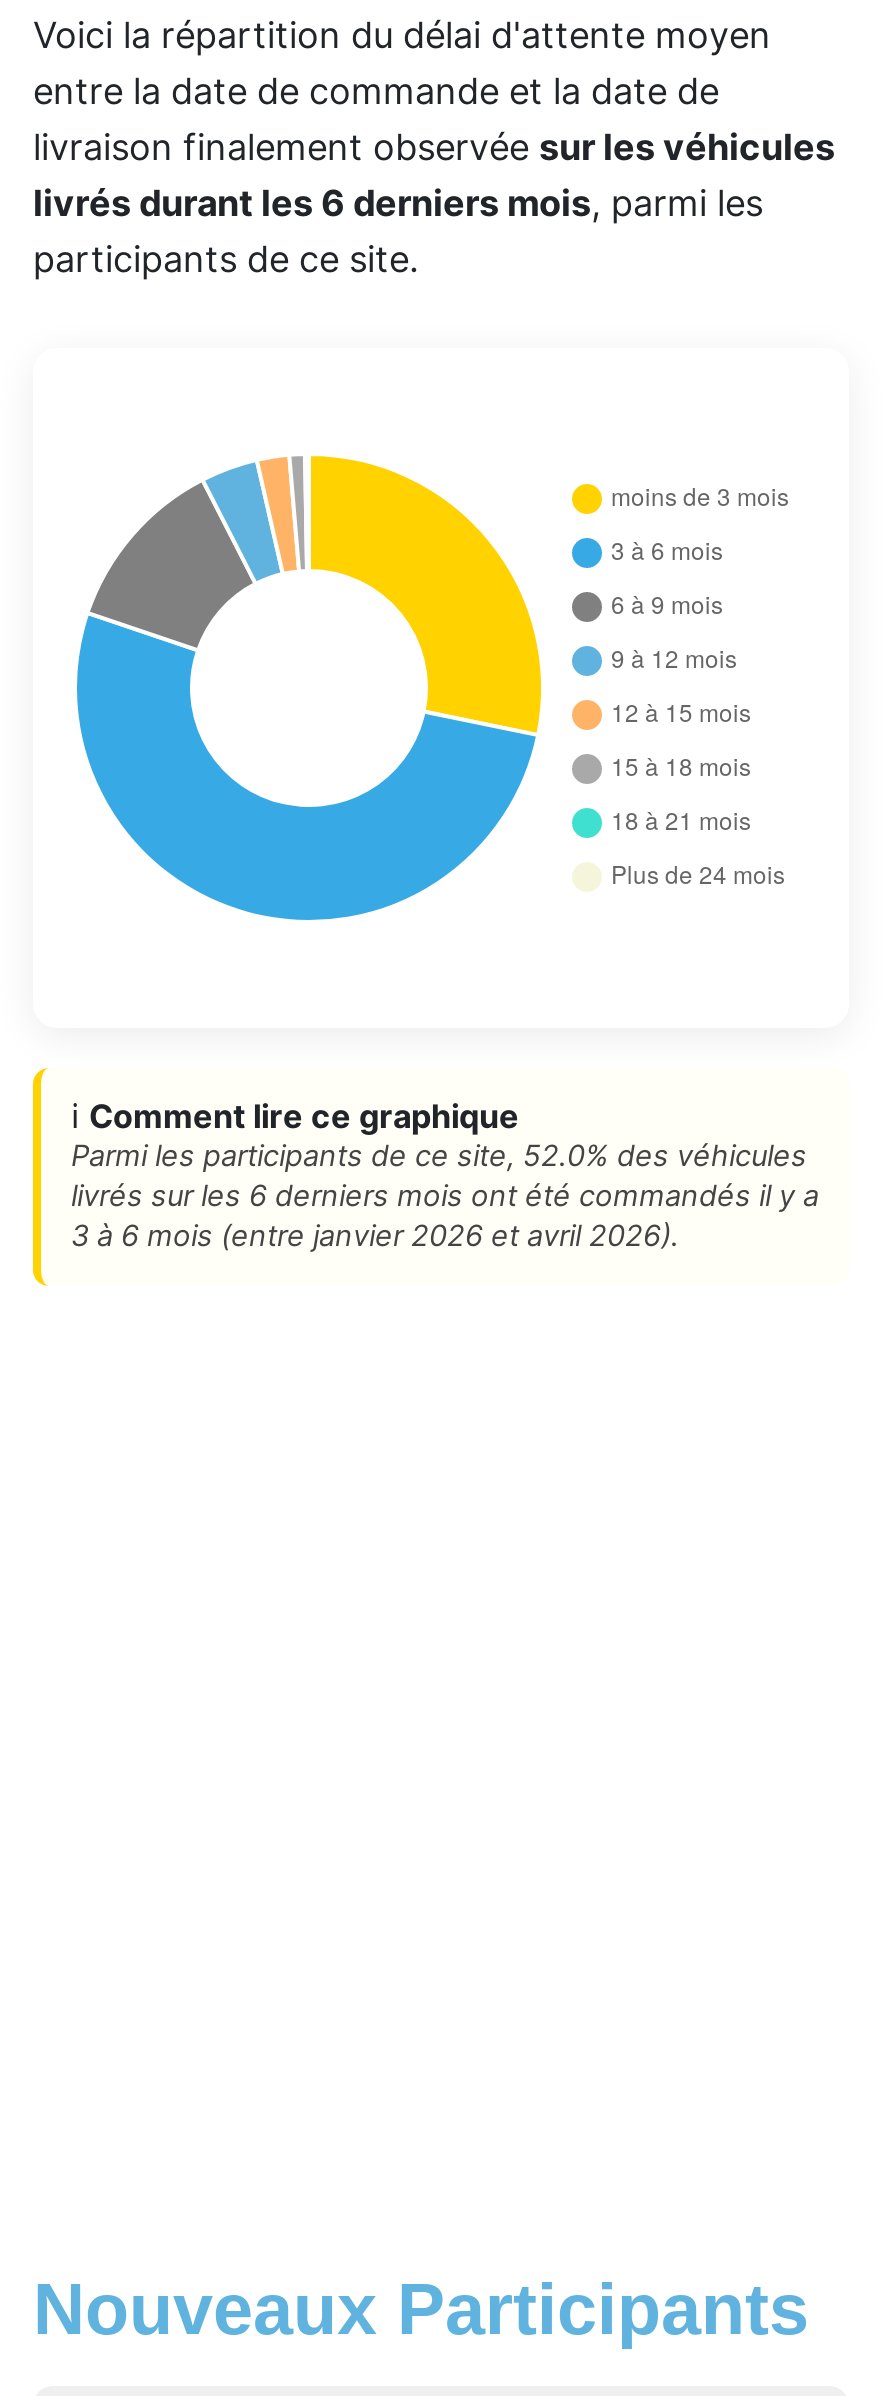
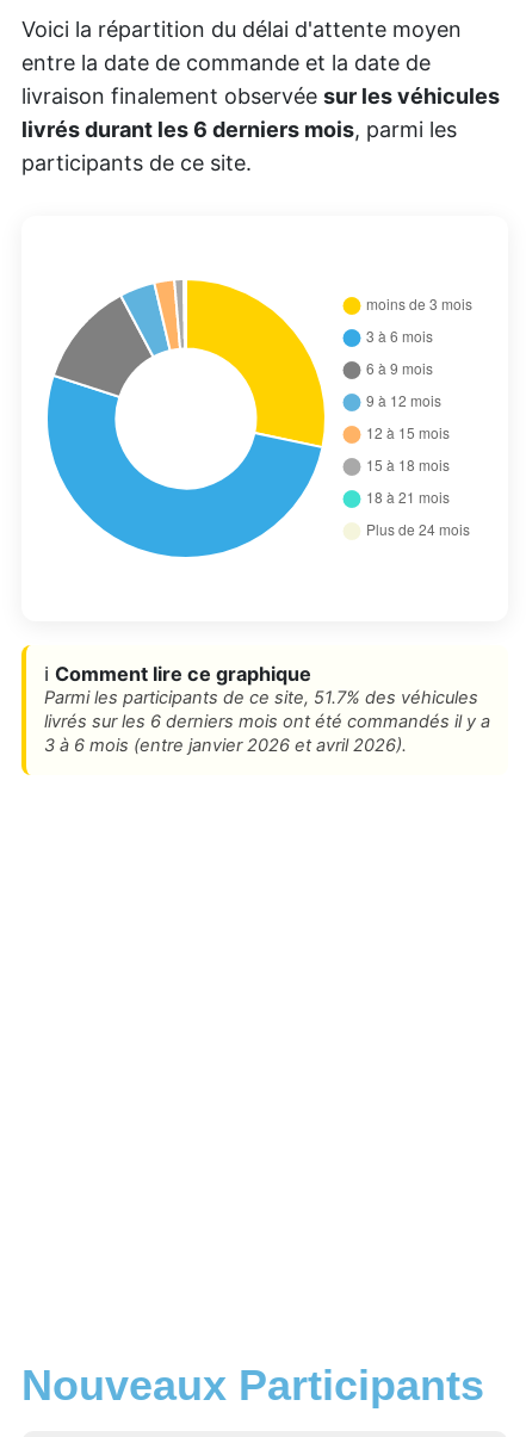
[71,1138,807,1174] Parmi les participants de ce site, 52.0% des véhicules -> [44,687,478,708] Parmi les participants de ce site, 51.7% des véhicules

